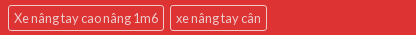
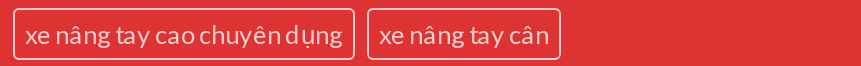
[14,10,158,26] Xe nâng tay cao nâng 1m6 -> [25,18,343,50] xe nâng tay cao chuyên dụng

